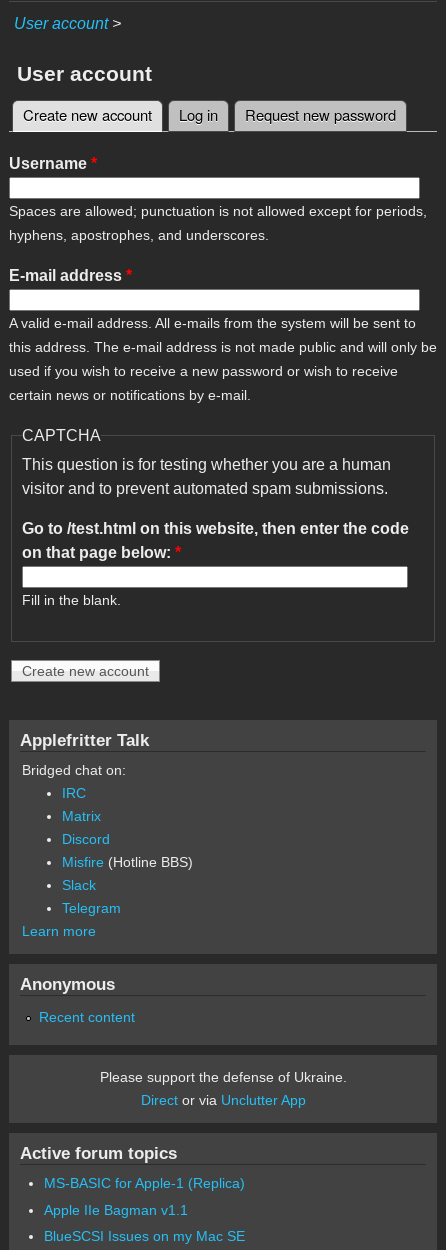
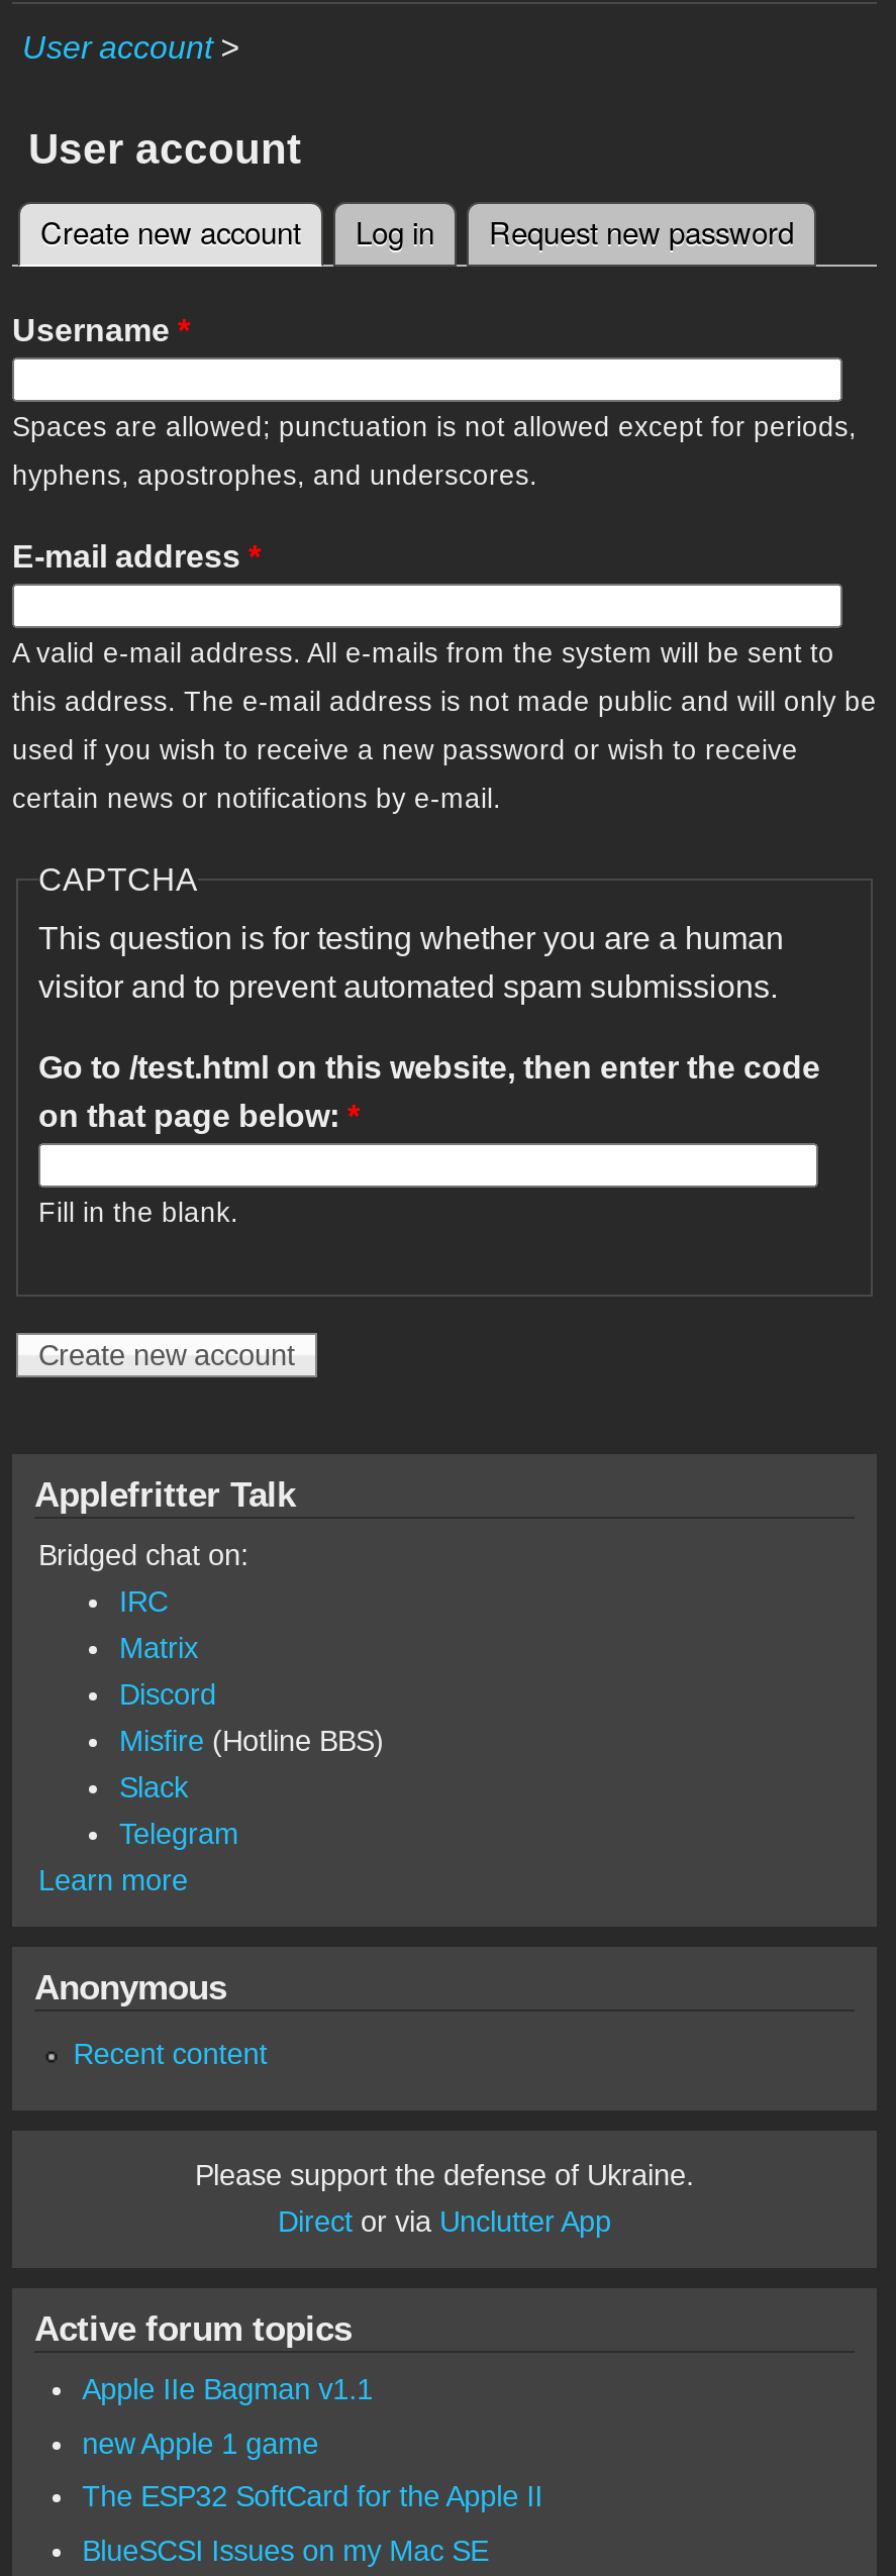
[44,1175,245,1191] MS-BASIC for Apple-1 (Replica) -> none
moved [44,1202,188,1218] -> [82,2373,373,2406]: Apple IIe Bagman v1.1
none -> [82,2427,543,2513] new Apple 1 game | The ESP32 SoftCard for the Apple II

